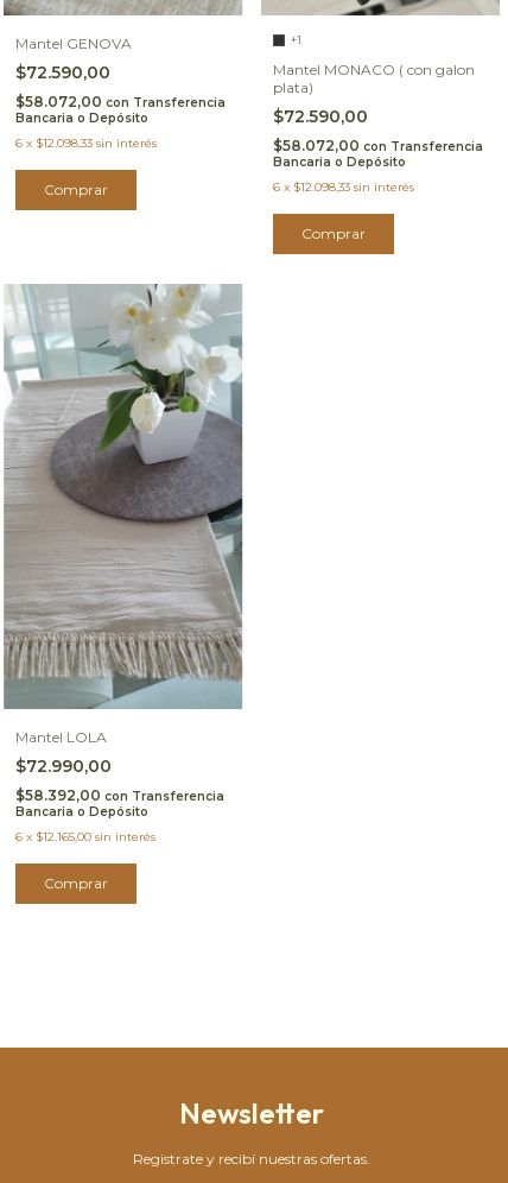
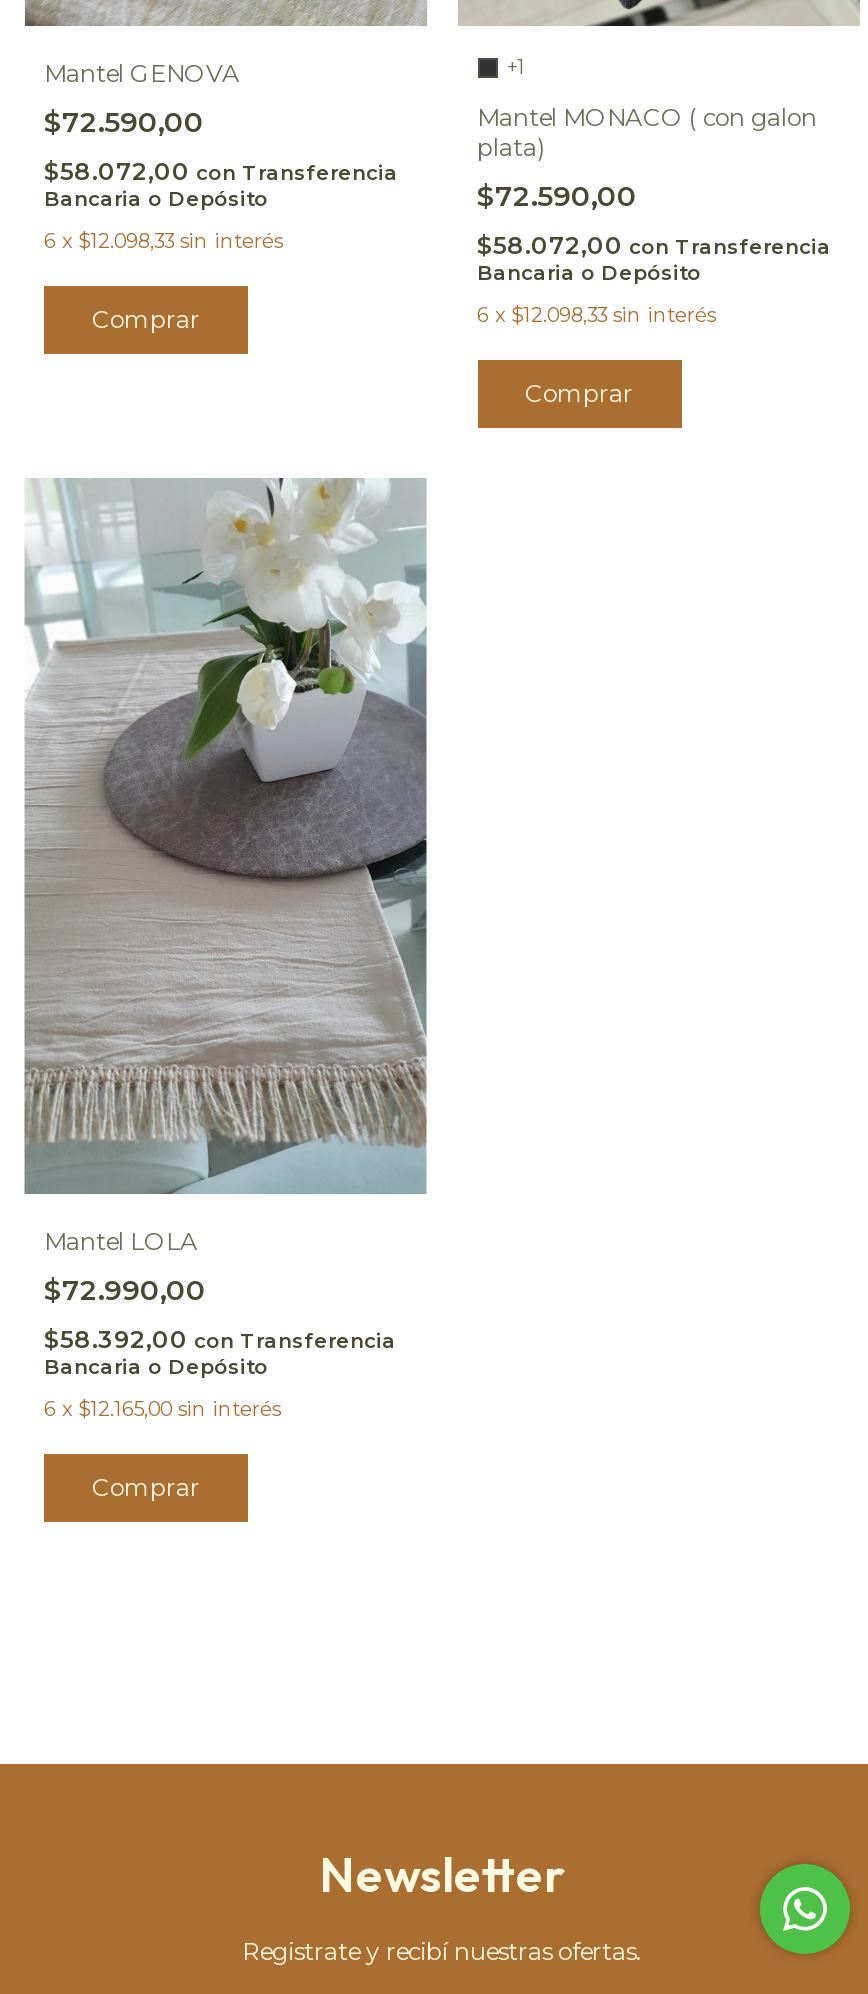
none -> [758,1862,852,1956] [image]

